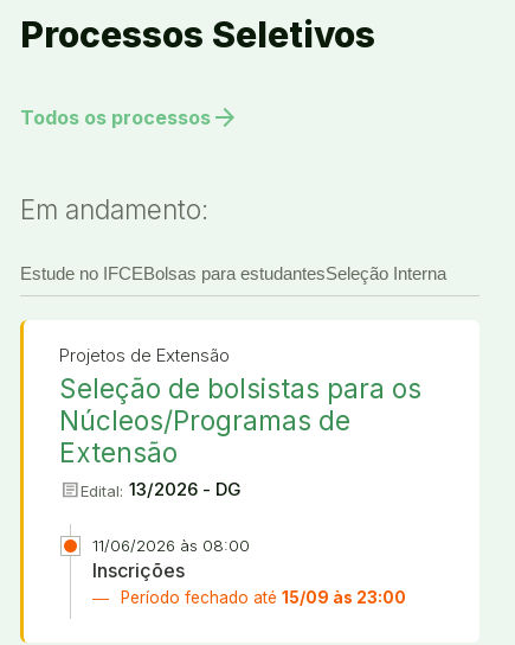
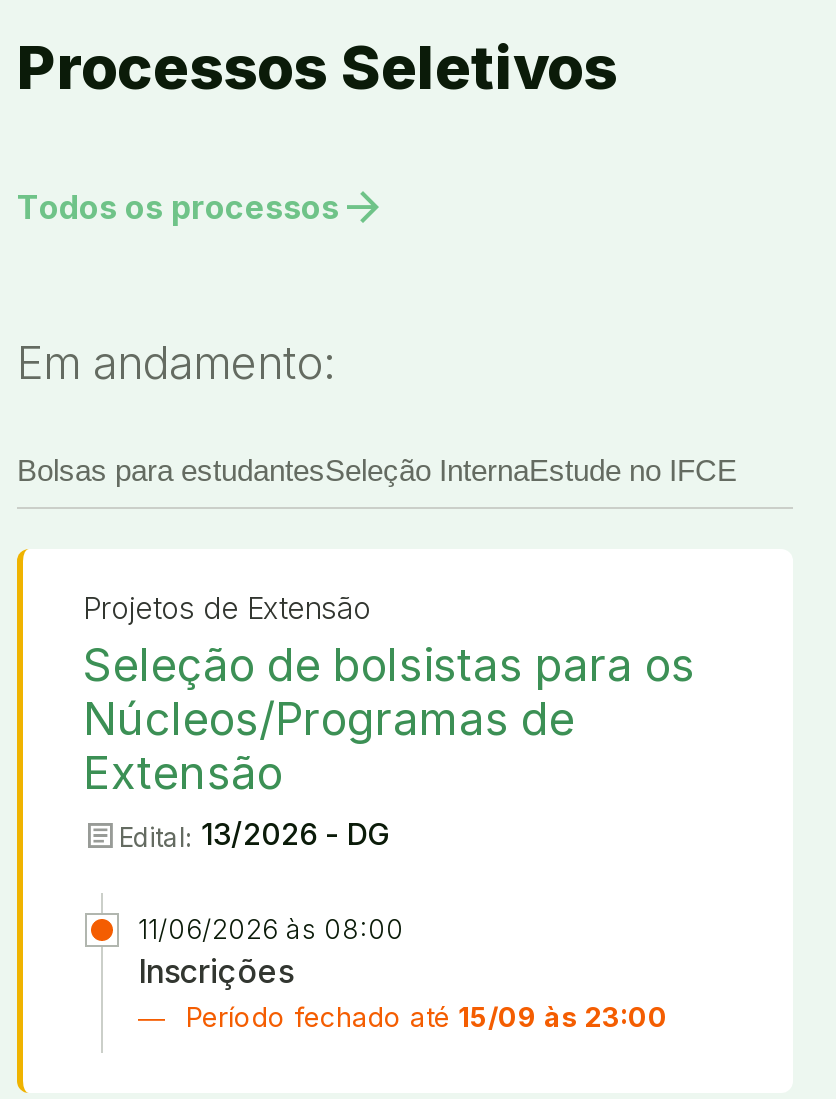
[20,264,446,284] Estude no IFCEBolsas para estudantesSeleção Interna -> [17,454,737,488] Bolsas para estudantesSeleção InternaEstude no IFCE

